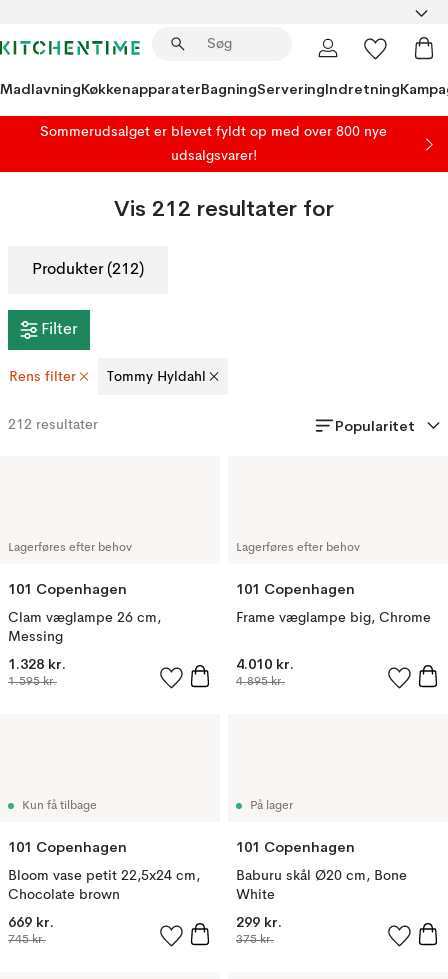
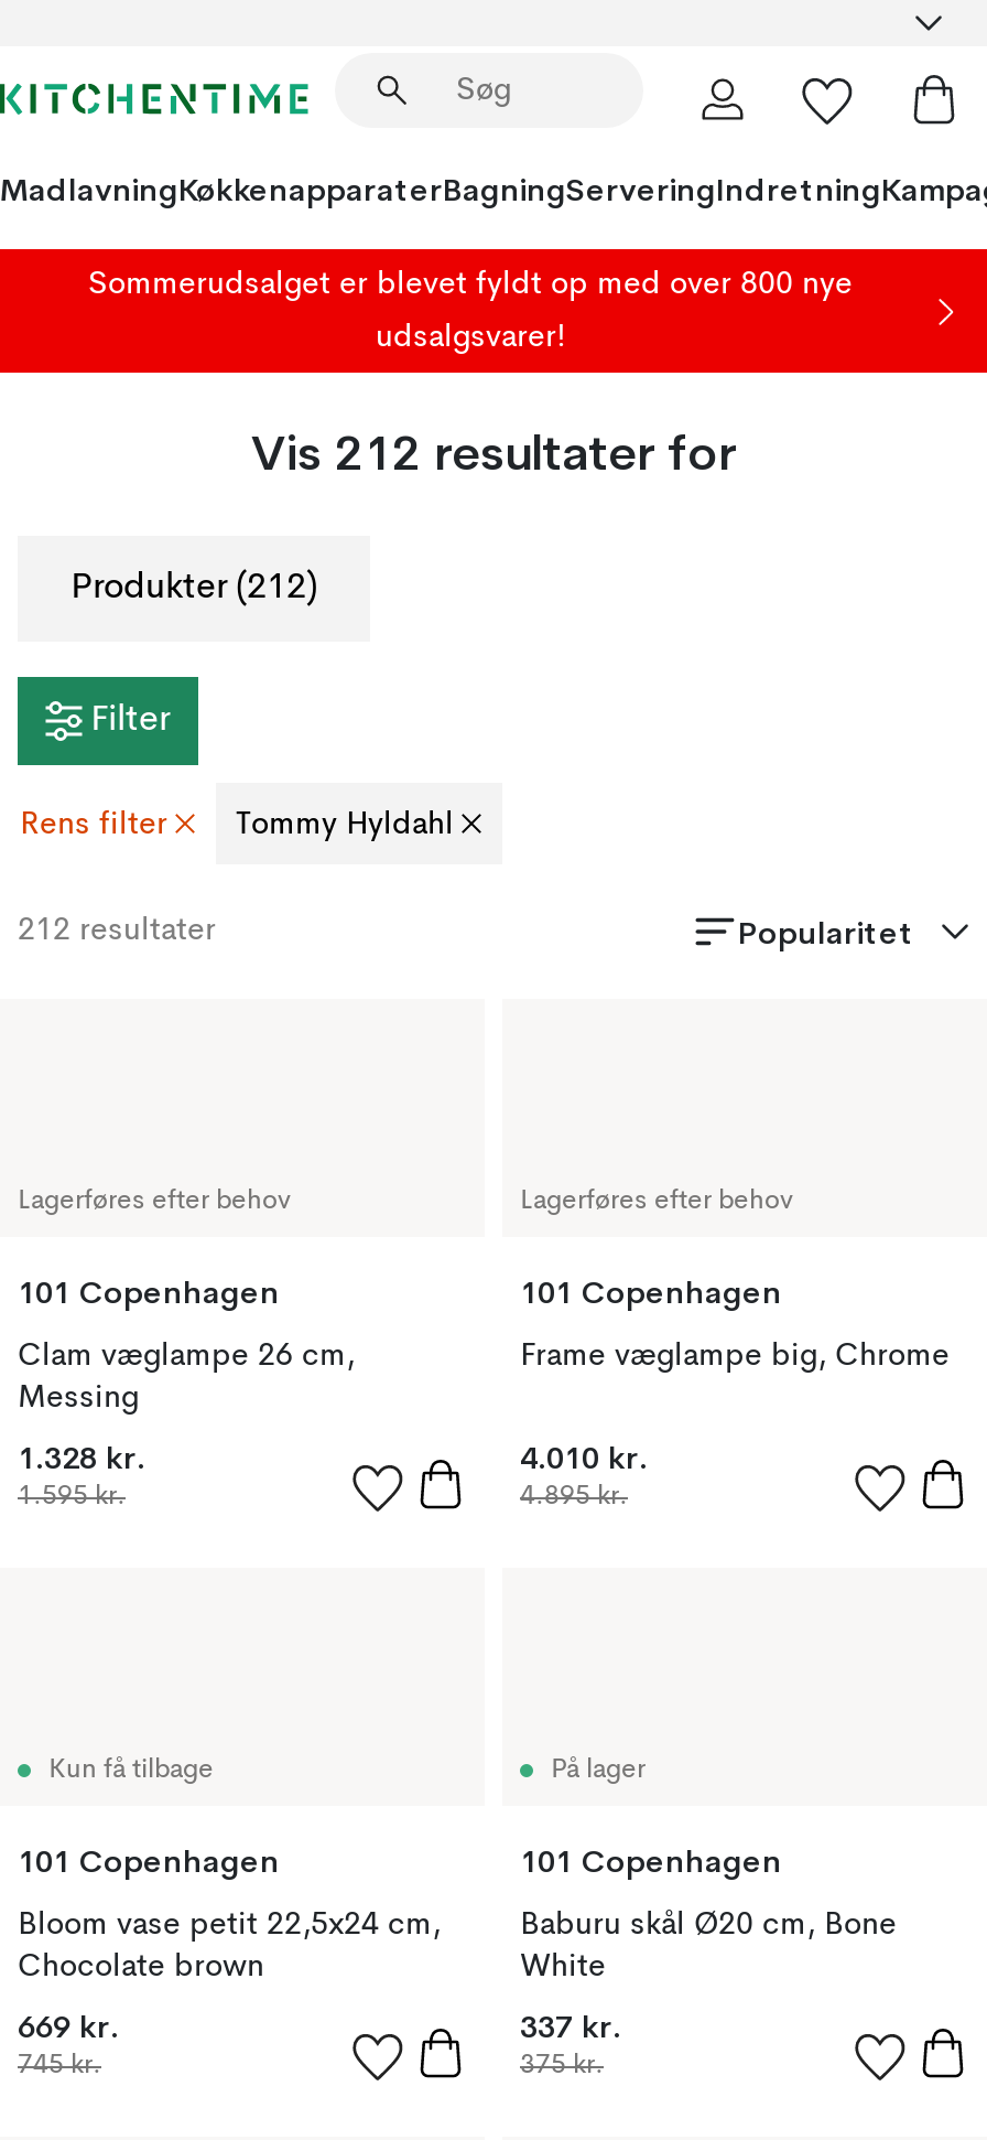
[236,913,282,931] 299 kr. -> [520,2007,621,2046] 337 kr.

